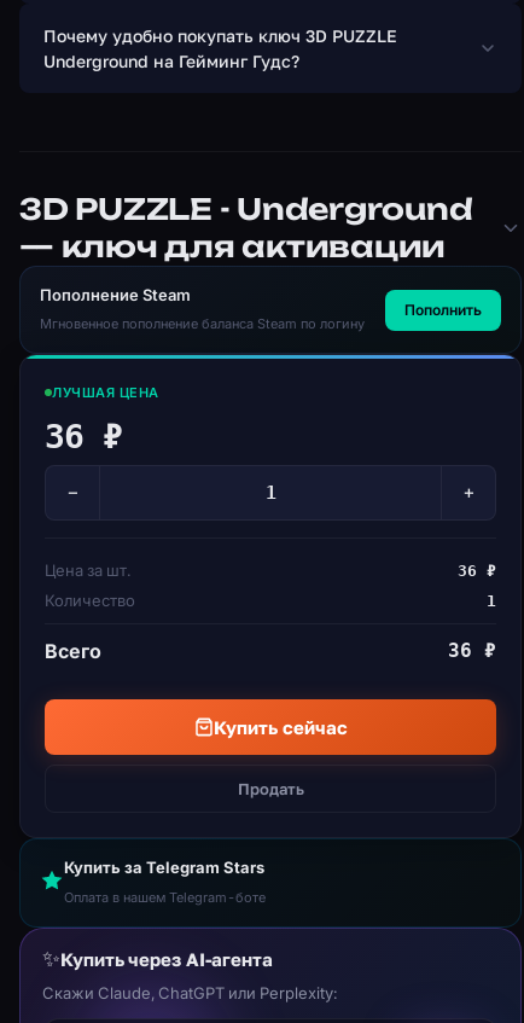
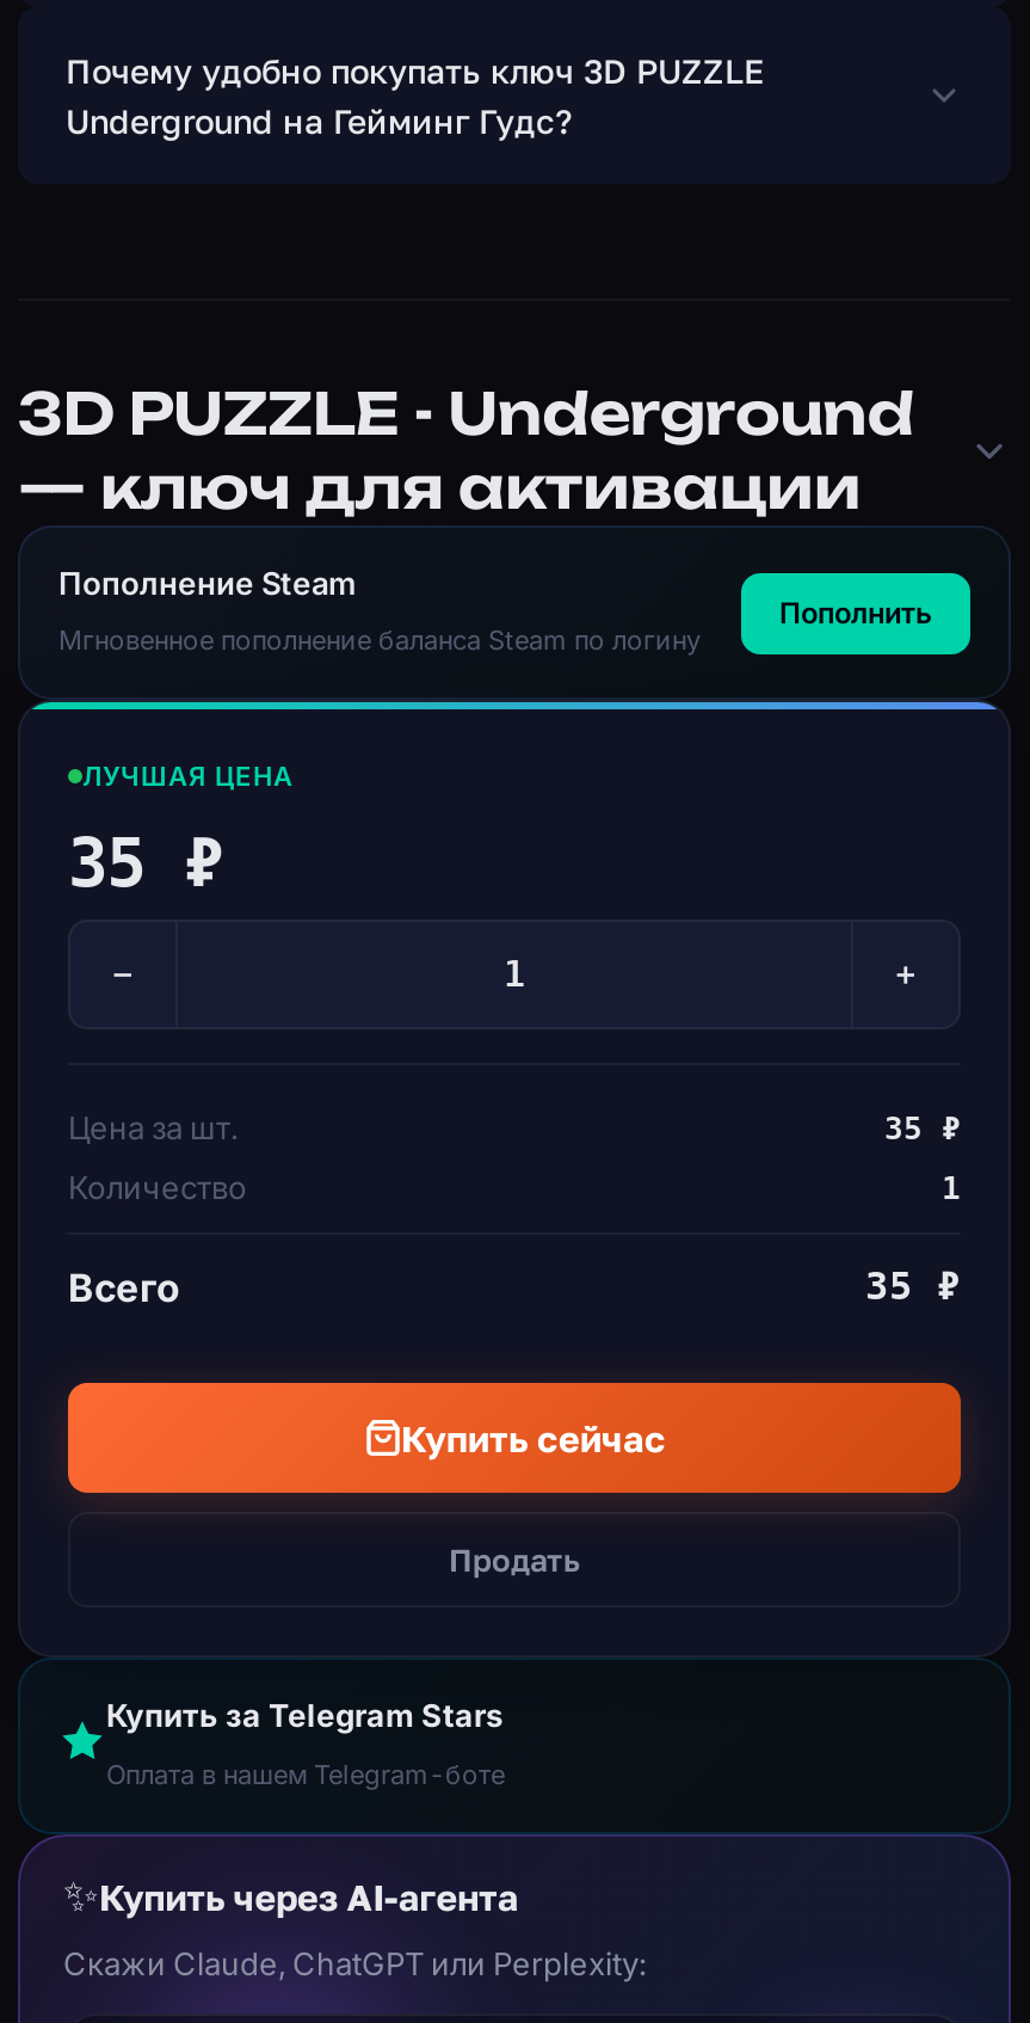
[45,417,123,457] 36 ₽ -> [68,824,222,903] 35 ₽
[458,562,496,580] 36 ₽ -> [884,1111,961,1146] 35 ₽
[448,639,496,662] 36 ₽ -> [865,1263,961,1309] 35 ₽

